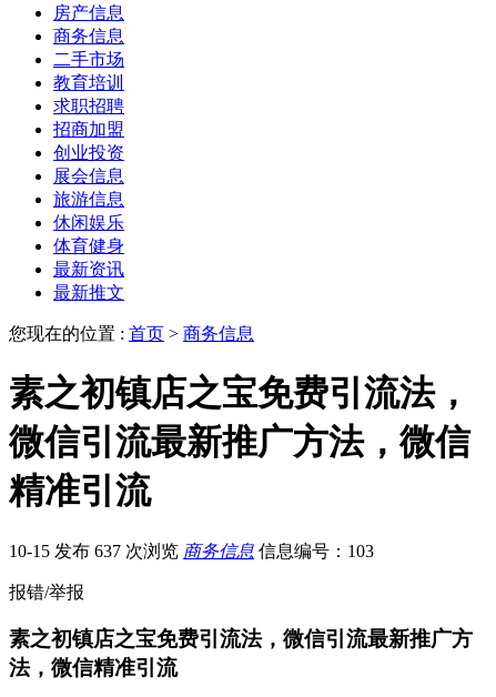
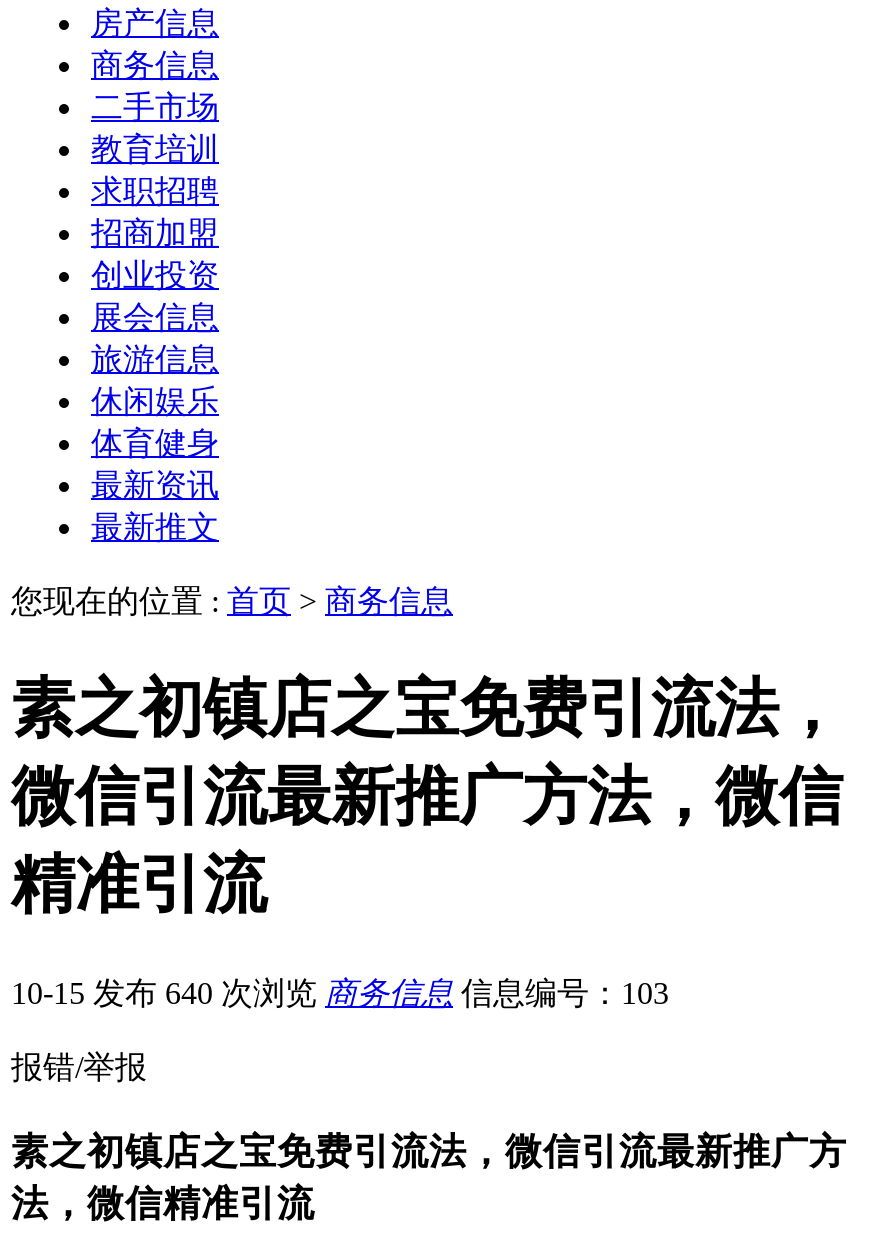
[9,541,374,560] 10-15 发布 637 次浏览 商务信息 信息编号：103 -> [11,975,669,1009] 10-15 发布 640 次浏览 商务信息 信息编号：103

